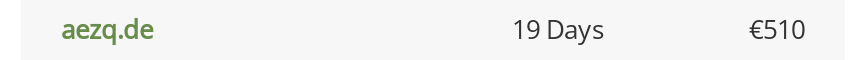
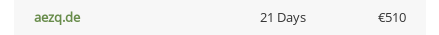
[512,11,604,47] 19 Days -> [259,8,305,26] 21 Days

